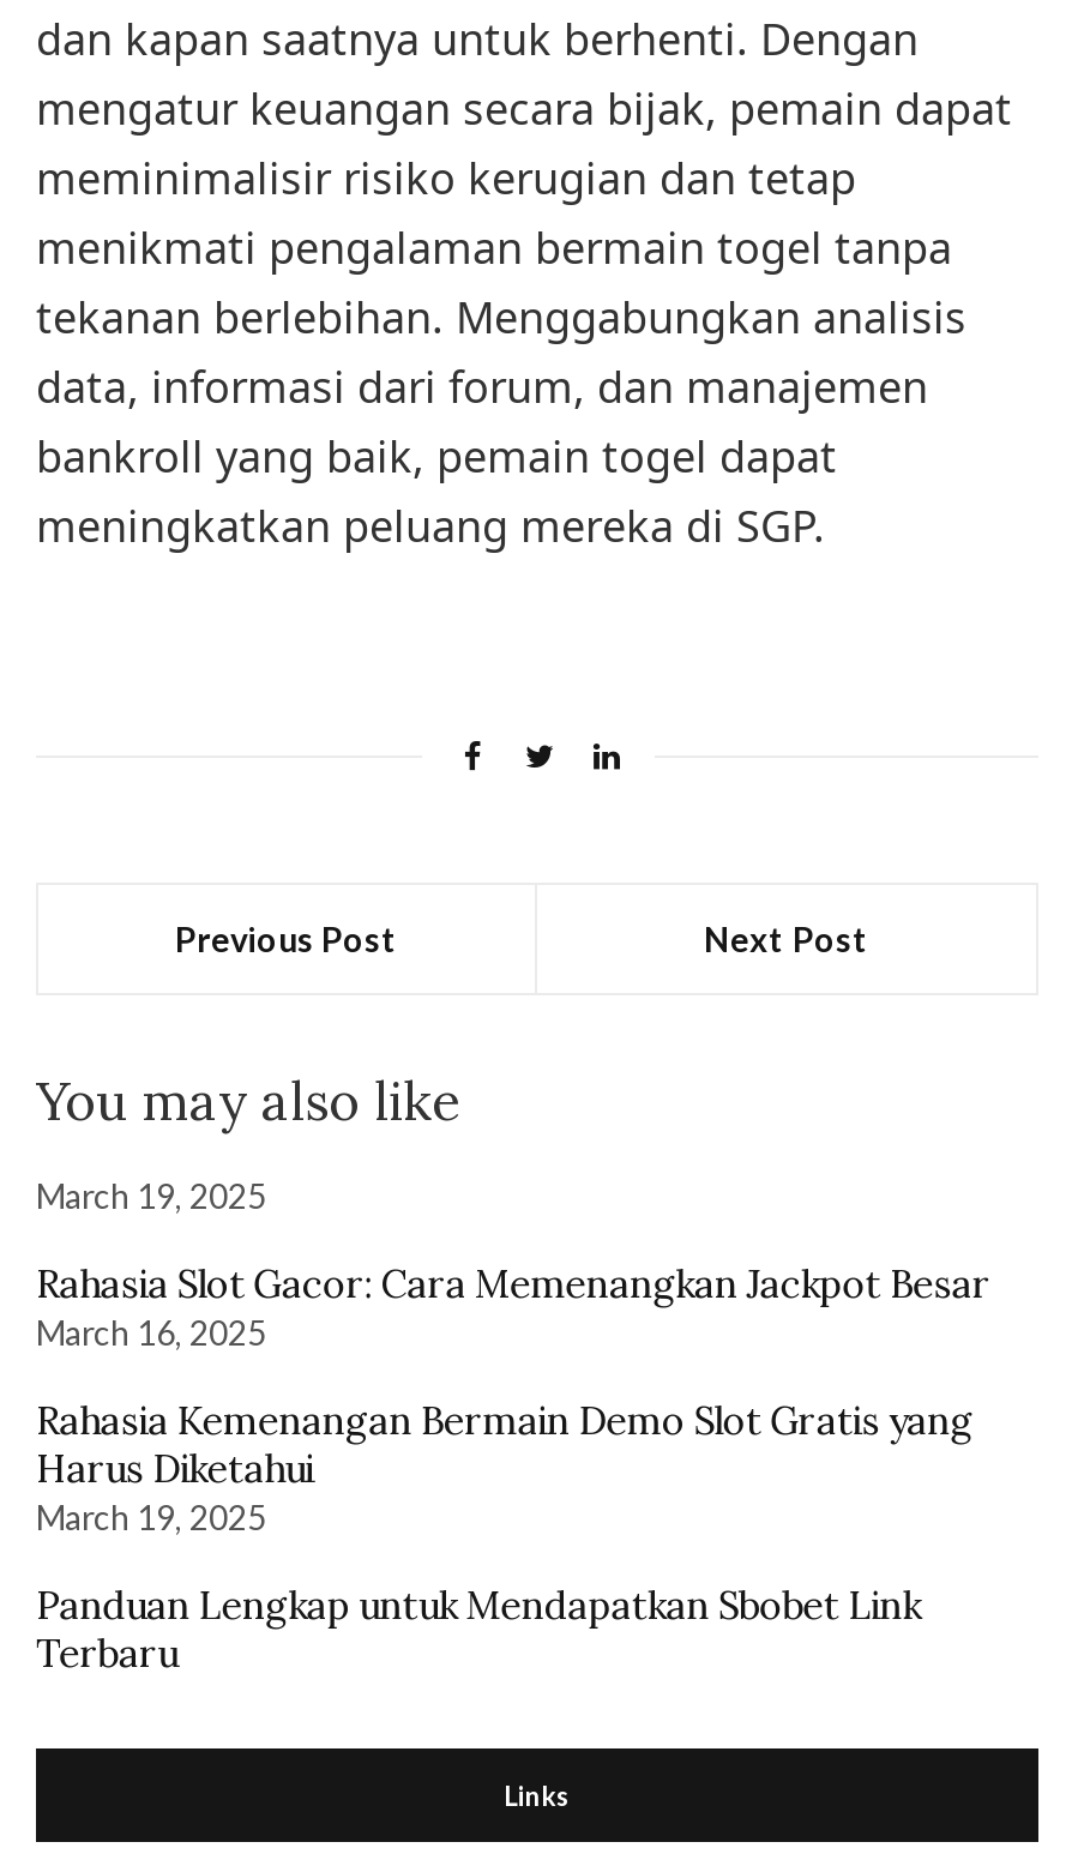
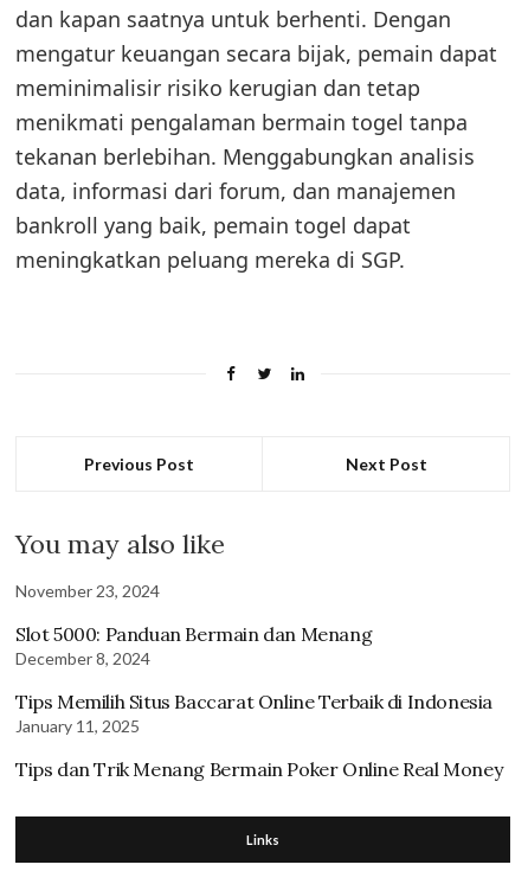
[36,1175,266,1216] March 19, 2025 -> [15,581,160,601] November 23, 2024
[36,1259,990,1353] Rahasia Slot Gacor: Cara Memenangkan Jackpot Besar | March 16, 2025 -> [15,622,372,668] Slot 5000: Panduan Bermain dan Menang | December 8, 2024
[36,1396,973,1537] Rahasia Kemenangan Bermain Demo Slot Gratis yang | Harus Diketahui | March 19, 2025 -> [15,690,492,736] Tips Memilih Situs Baccarat Online Terbaik di Indonesia | January 11, 2025
[36,1581,921,1677] Panduan Lengkap untuk Mendapatkan Sbobet Link | Terbaru -> [15,757,502,781] Tips dan Trik Menang Bermain Poker Online Real Money

